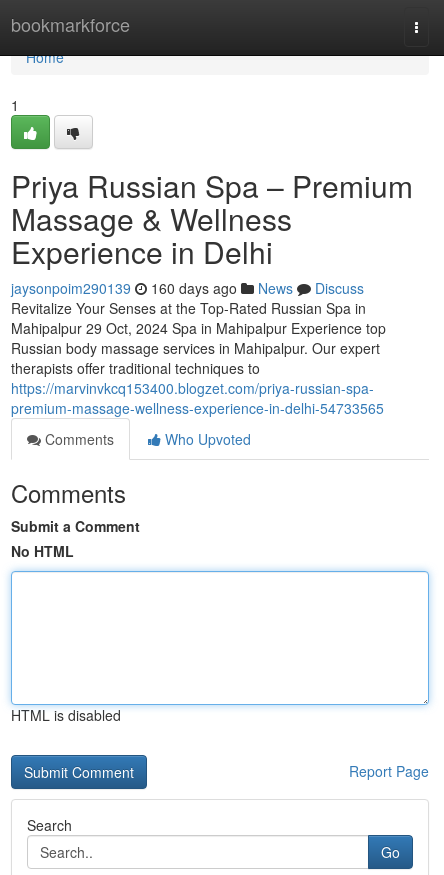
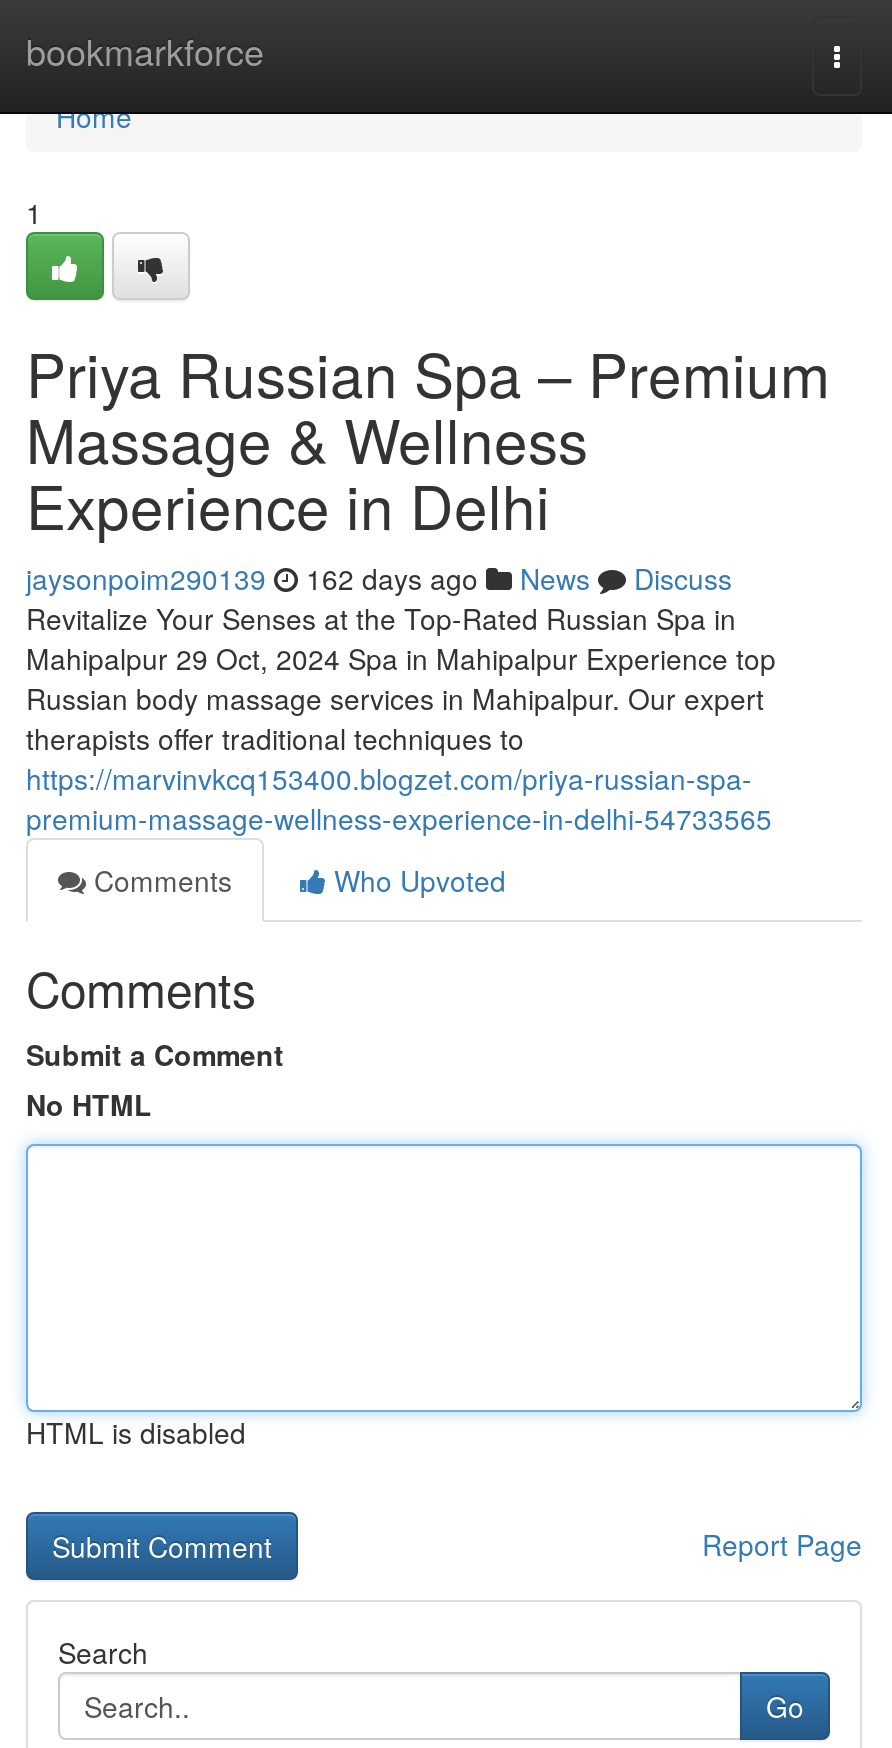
[11,278,364,298] jaysonpoim290139 160 days ago News Discuss -> [26,558,732,598] jaysonpoim290139 162 days ago News Discuss

